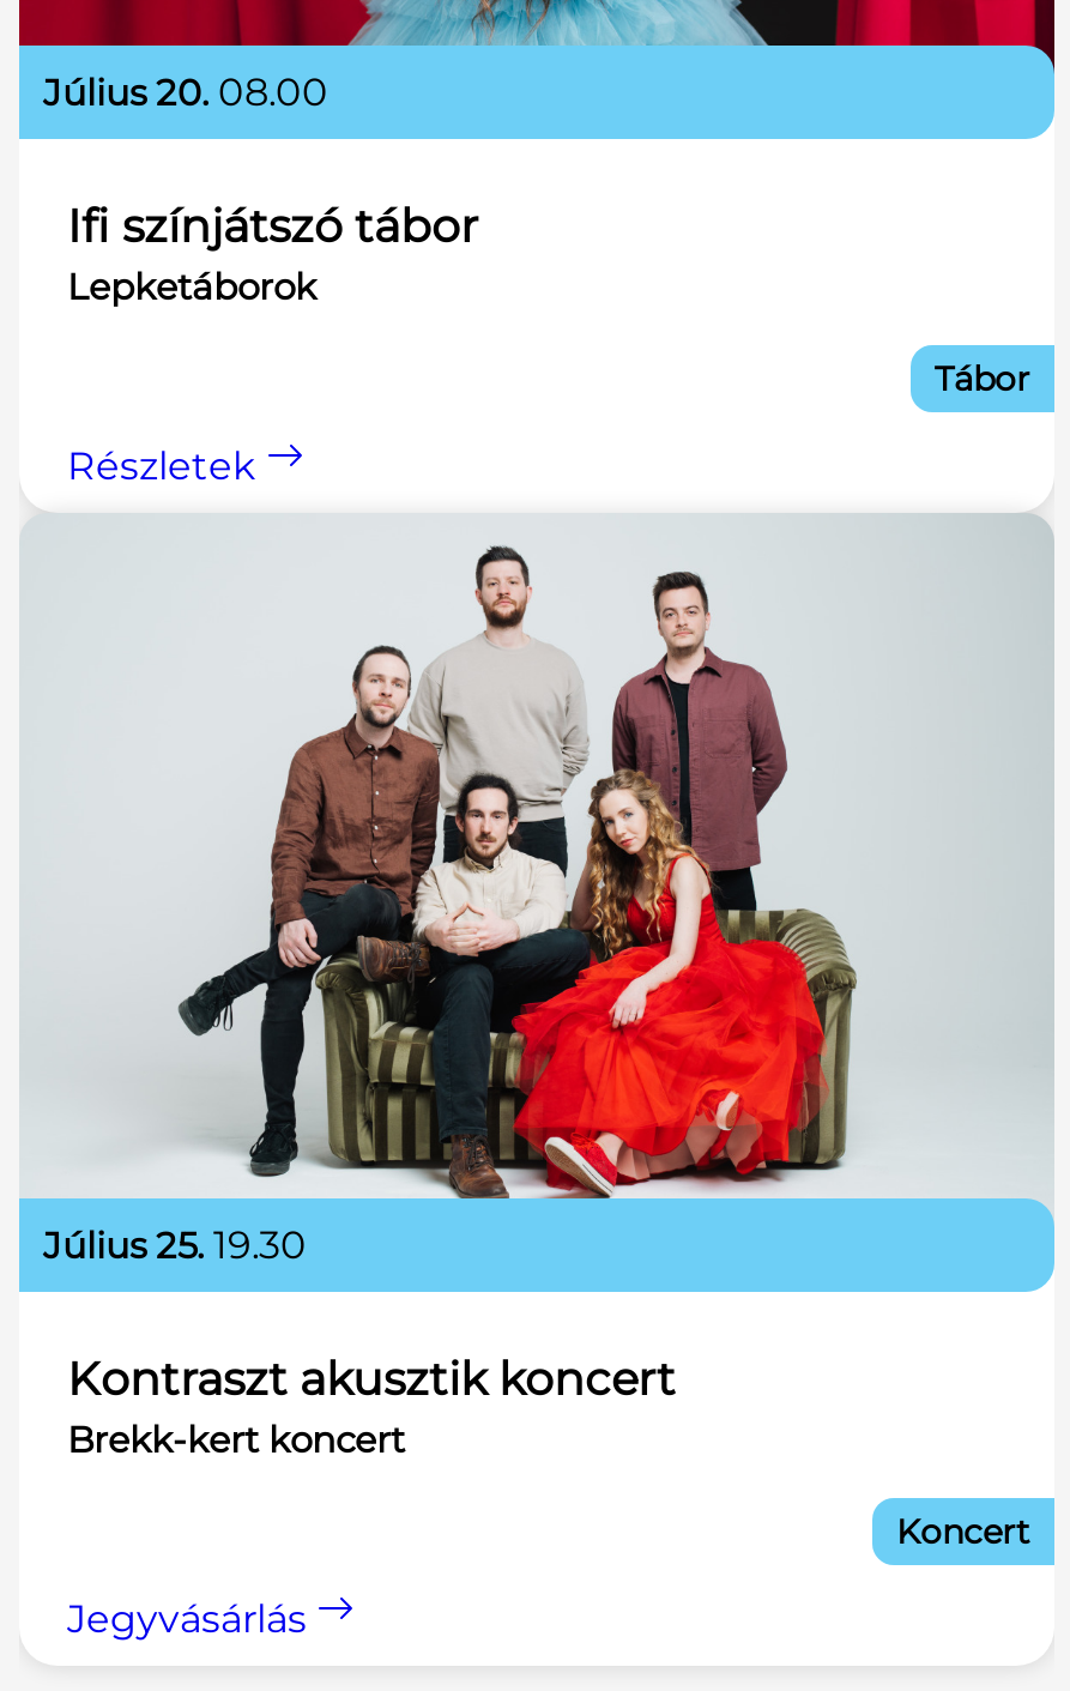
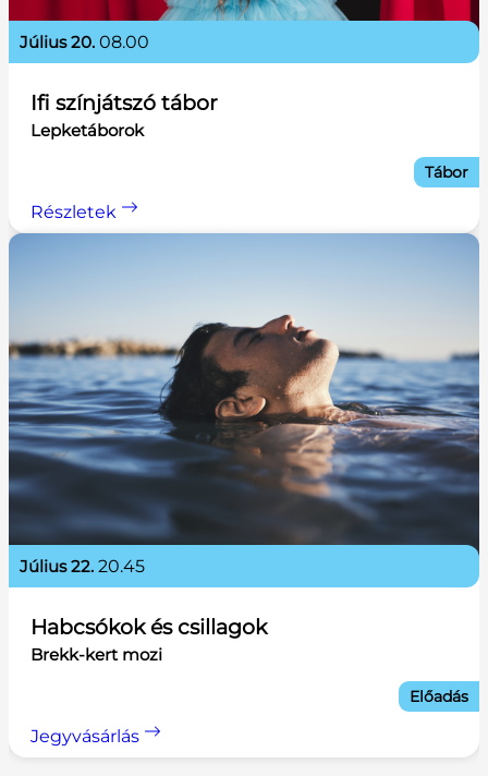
[19,515,1054,1268] [image] | július 25. 19.30 -> [8,233,480,577] [image] | július 22. 20.45
[67,1352,676,1462] Kontraszt akusztik koncert | Brekk-kert koncert -> [30,615,267,665] Habcsókok és csillagok | Brekk-kert mozi
[896,1510,1030,1553] Koncert -> [410,687,468,706] Előadás

